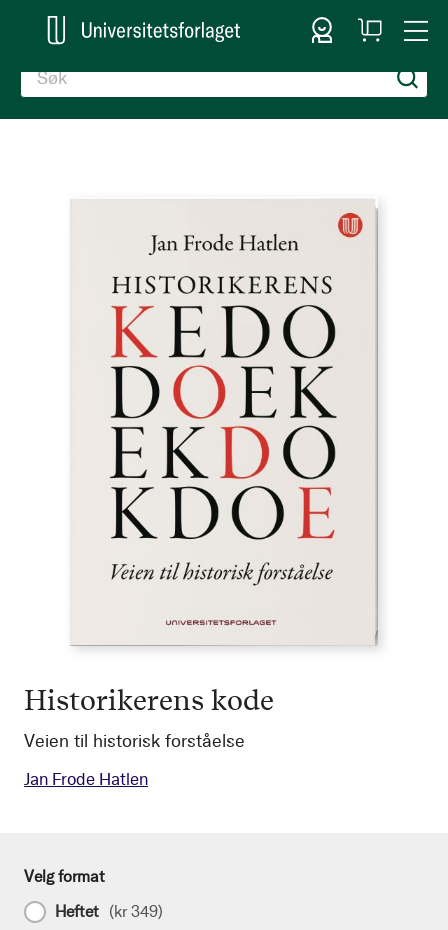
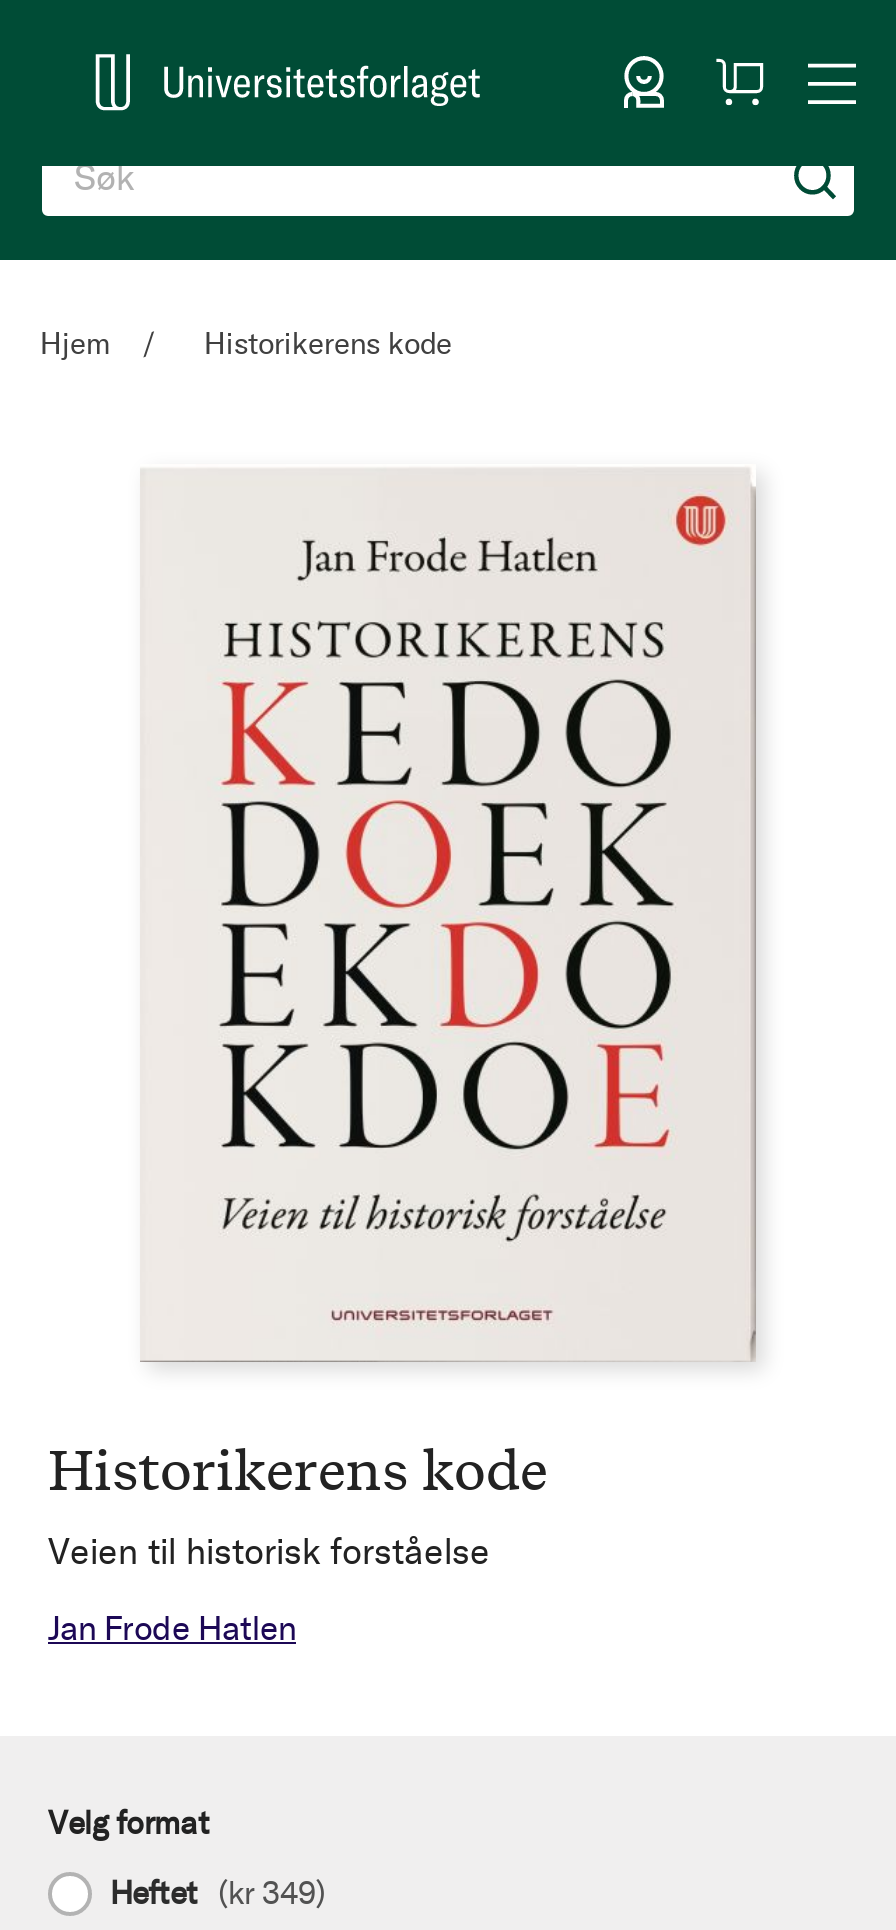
none -> [40,326,452,362] Hjem | Historikerens kode

